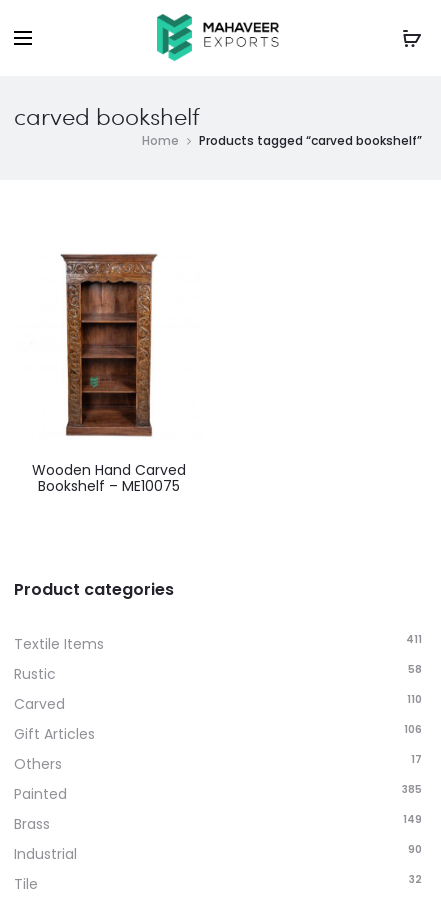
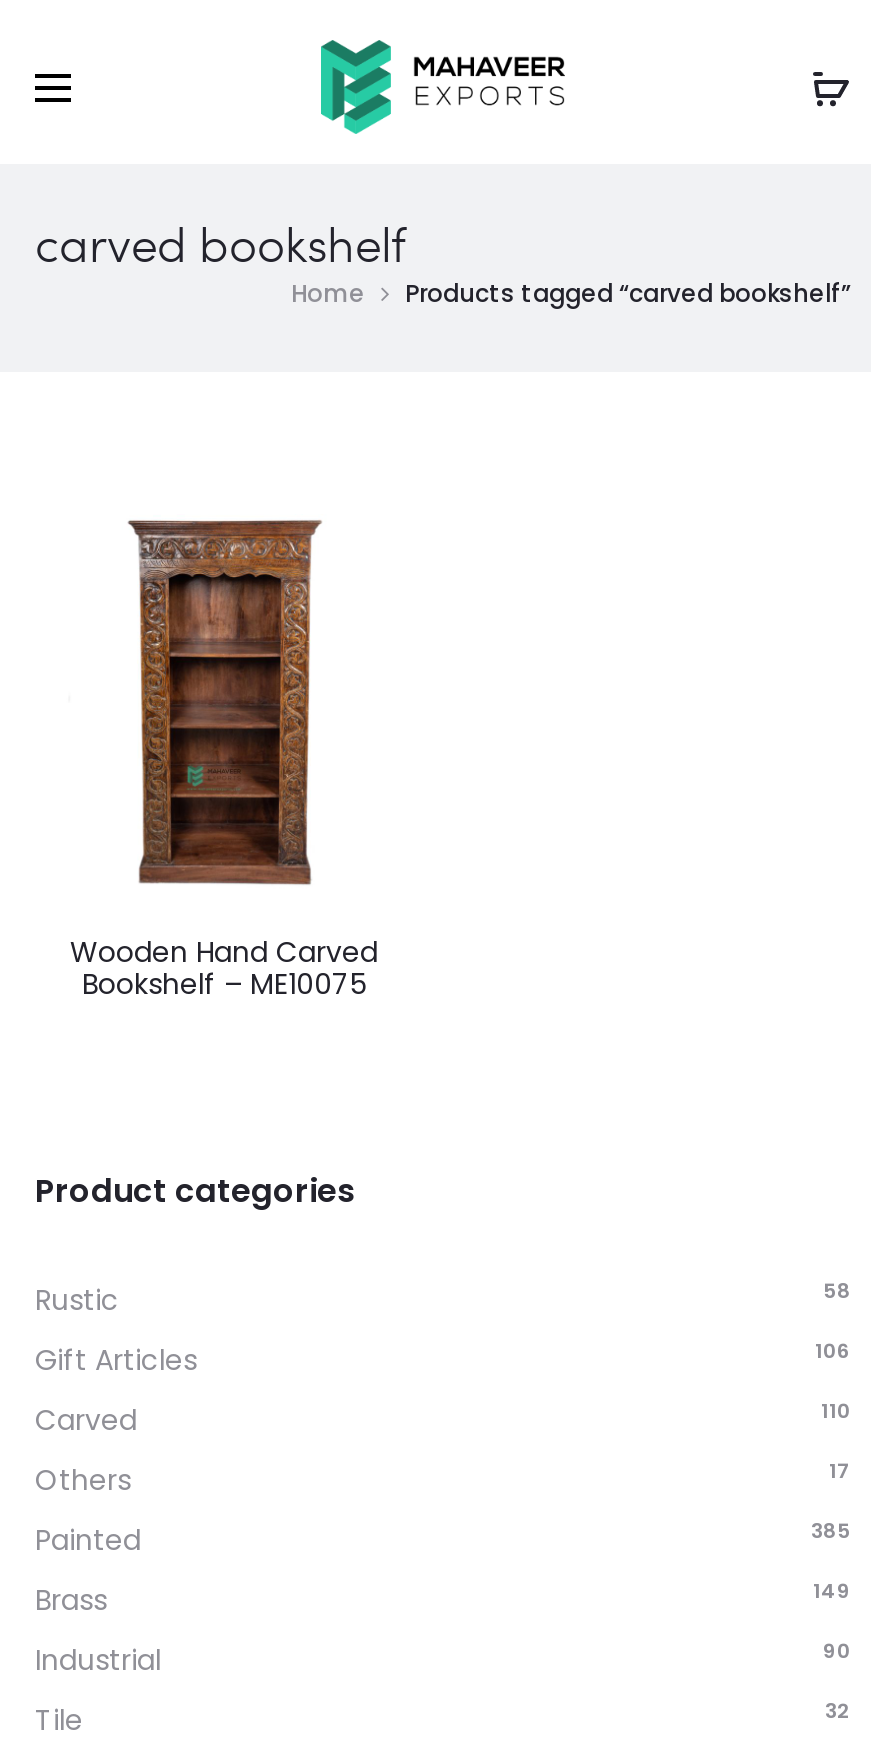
[14,632,422,654] Textile Items | 411 -> none
moved [14,722,422,744] -> [35,1336,851,1380]: Gift Articles | 106

